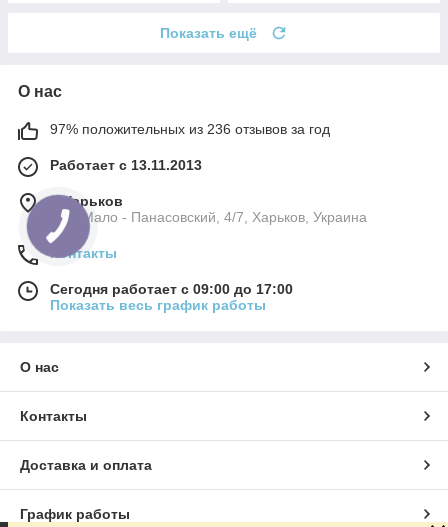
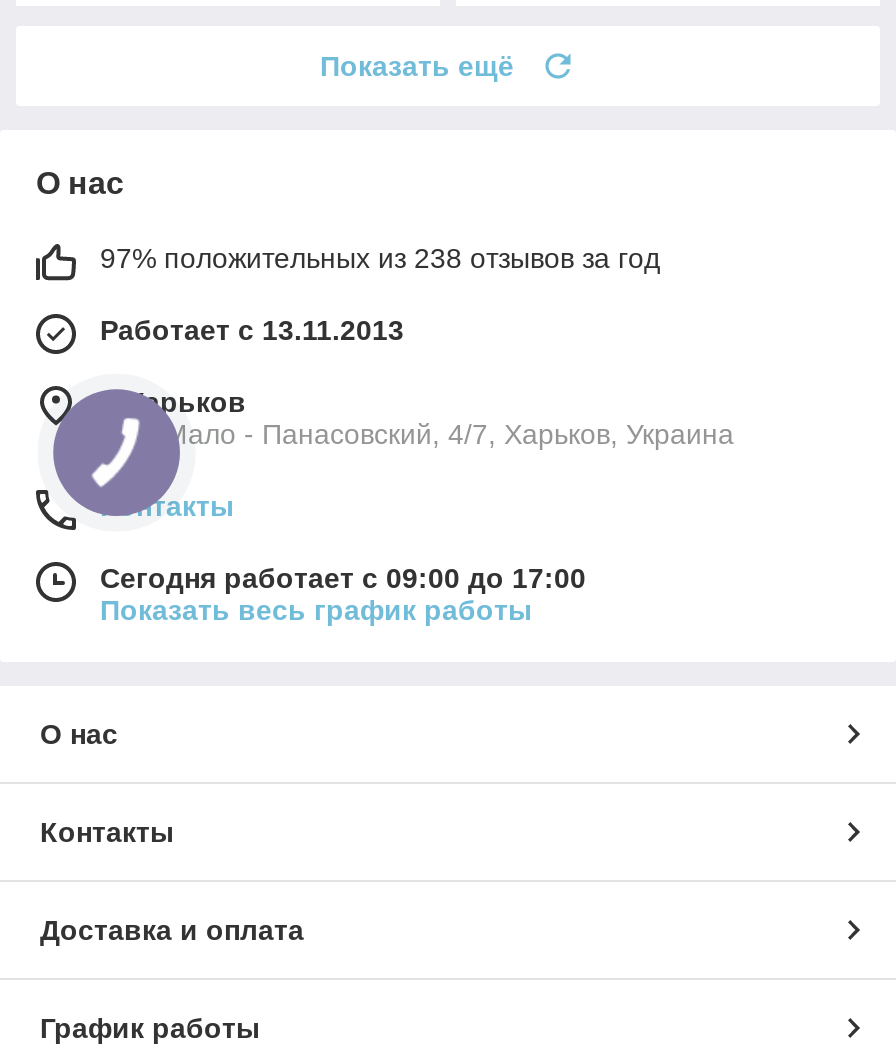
[50,121,330,137] 97% положительных из 236 отзывов за год -> [100,242,660,274] 97% положительных из 238 отзывов за год

